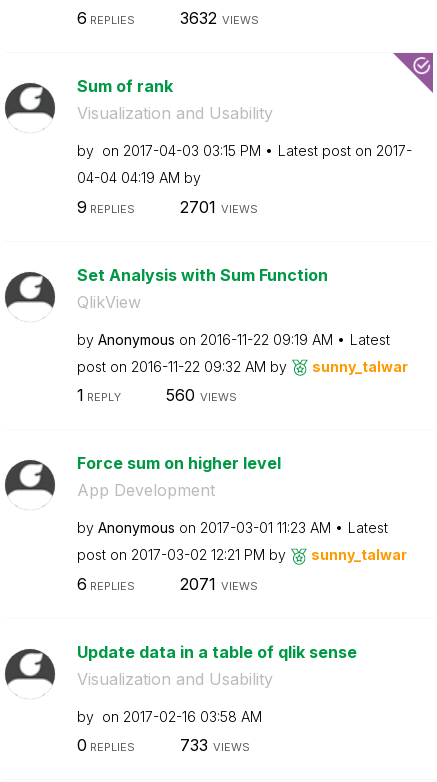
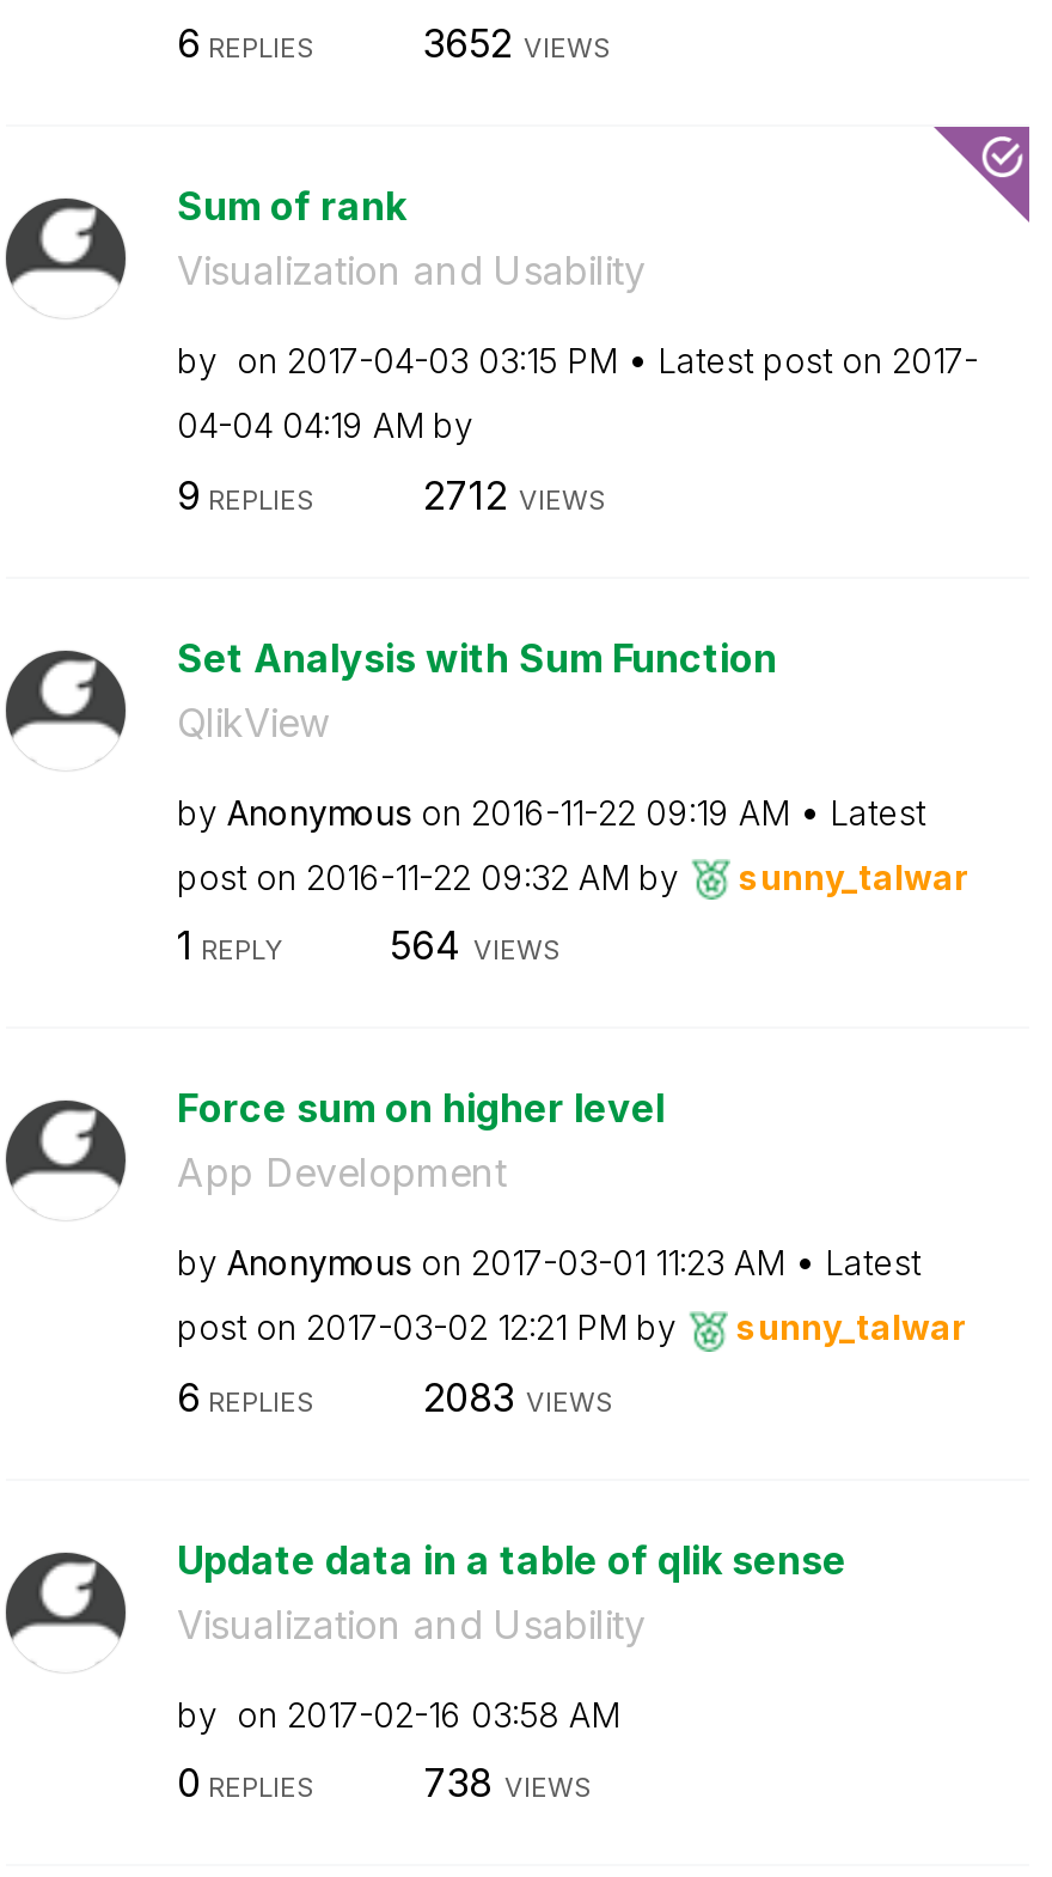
[179,8,258,28] 3632 VIEWS -> [423,19,612,67] 3652 VIEWS
[179,196,257,216] 2701 VIEWS -> [423,470,607,518] 2712 VIEWS
[165,385,236,405] 560 VIEWS -> [390,921,562,969] 564 VIEWS
[179,573,257,593] 2071 VIEWS -> [423,1372,614,1420] 2083 VIEWS
[179,735,249,755] 733 VIEWS -> [423,1759,593,1806] 738 VIEWS

